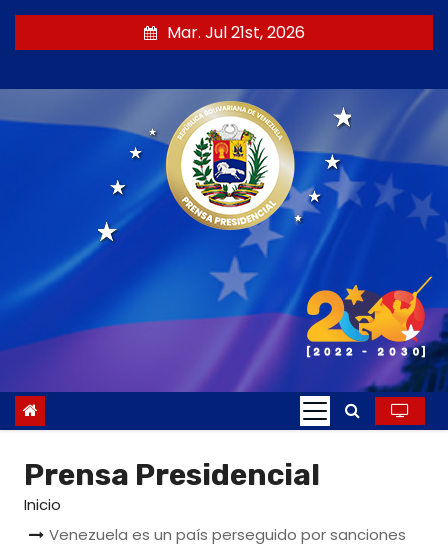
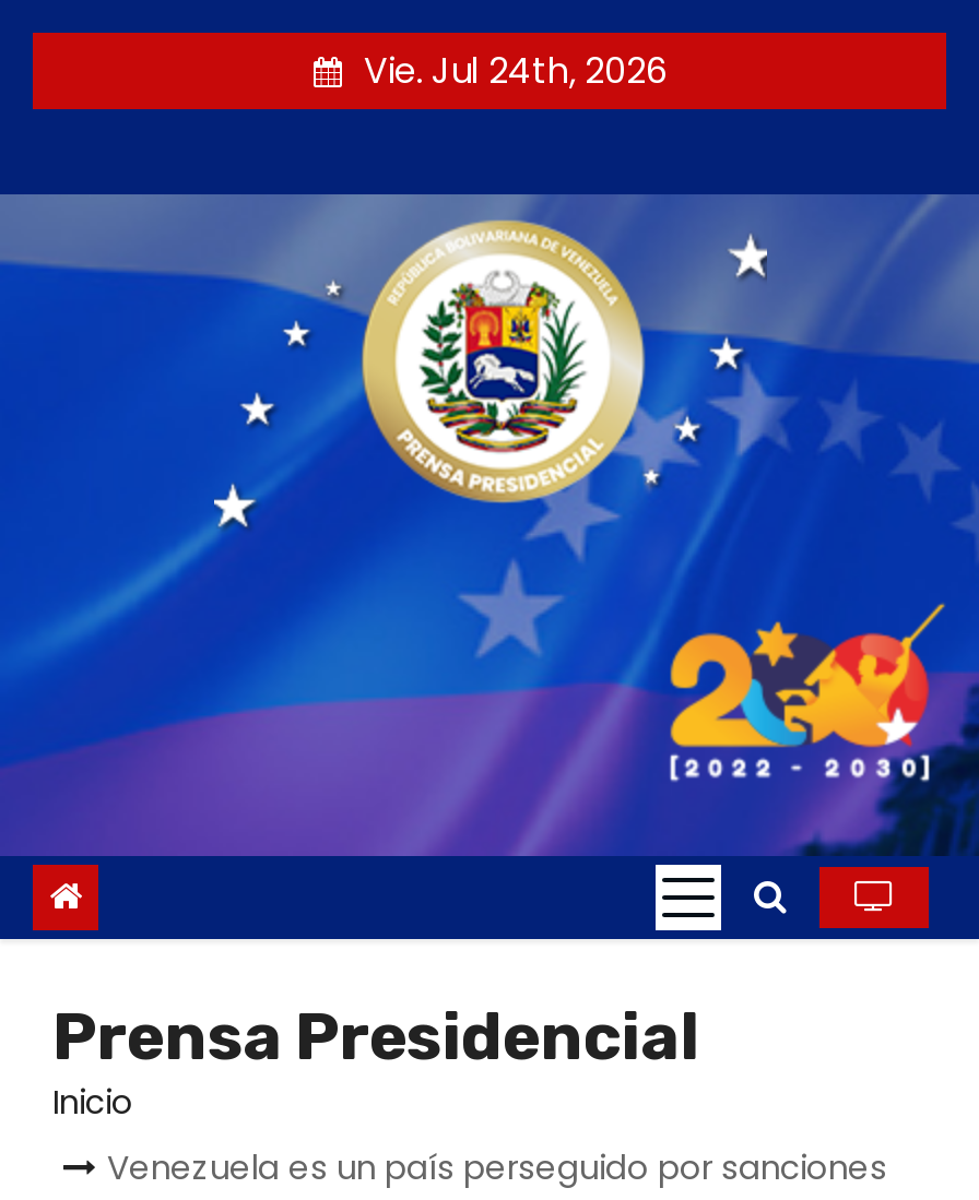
[167,21,305,44] Mar. Jul 21st, 2026 -> [364,46,668,96] Vie. Jul 24th, 2026

